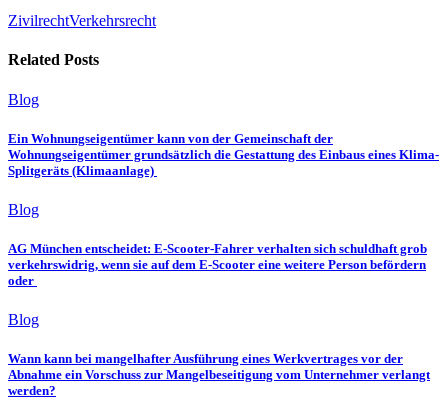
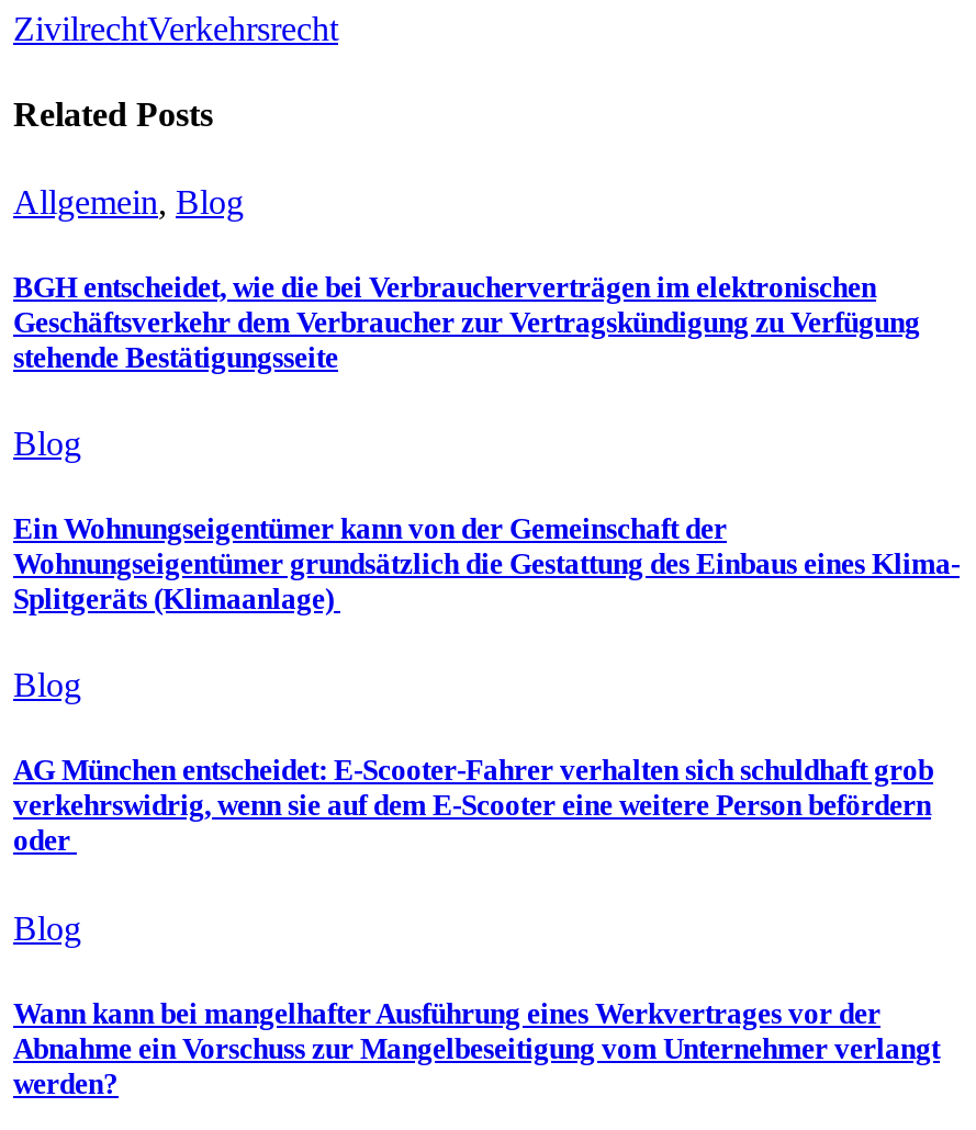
none -> [13,182,920,373] Allgemein, Blog | BGH entscheidet, wie die bei Verbraucherverträgen im elektronischen | Geschäftsverkehr dem Verbraucher zur Vertragskündigung zu Verfügung | stehende Bestätigungsseite

